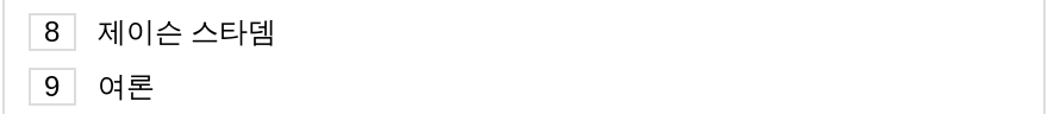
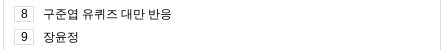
[98,15,276,49] 제이슨 스타뎀 -> [43,7,172,21] 구준엽 유퀴즈 대만 반응
[98,70,155,103] 여론 -> [43,30,79,44] 장윤정

